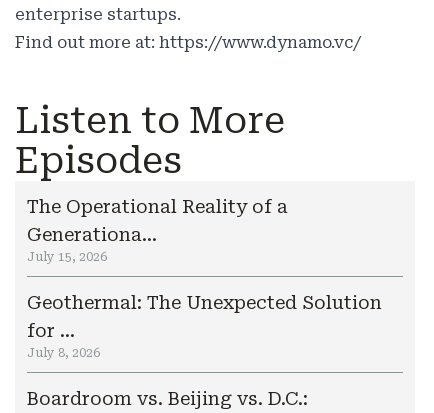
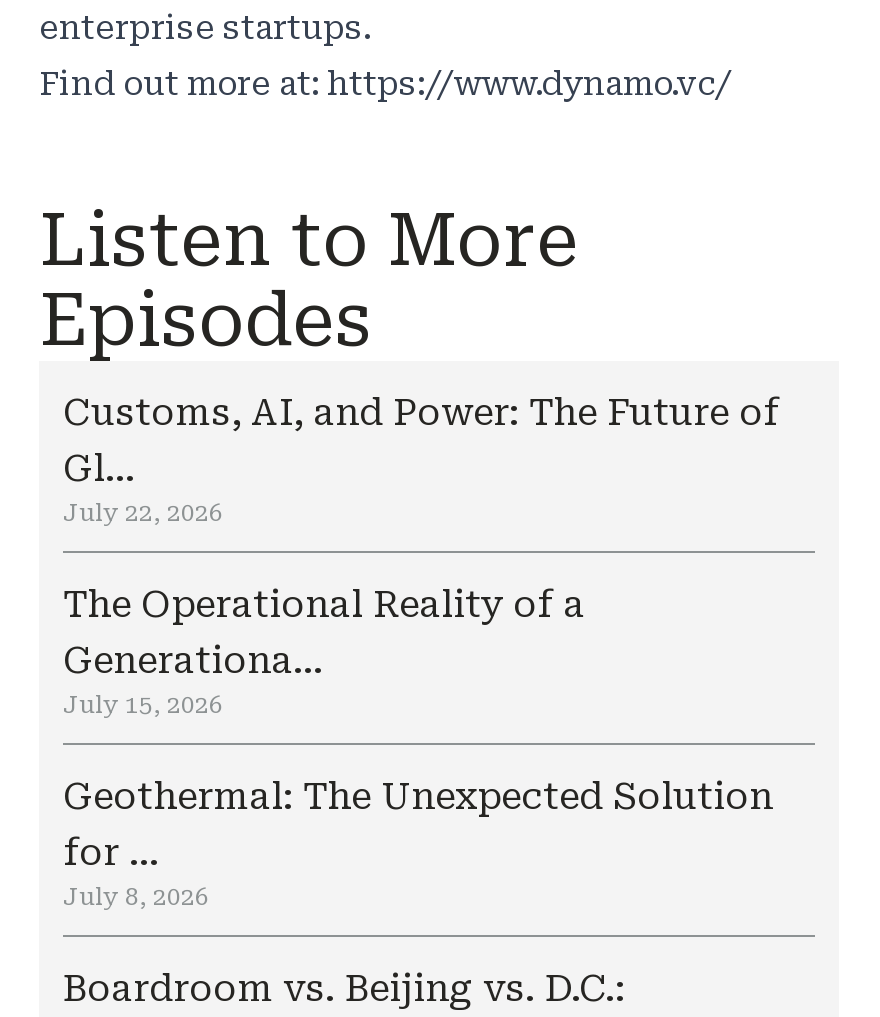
none -> [63,391,779,527] Customs, AI, and Power: The Future of | Gl... | July 22, 2026

